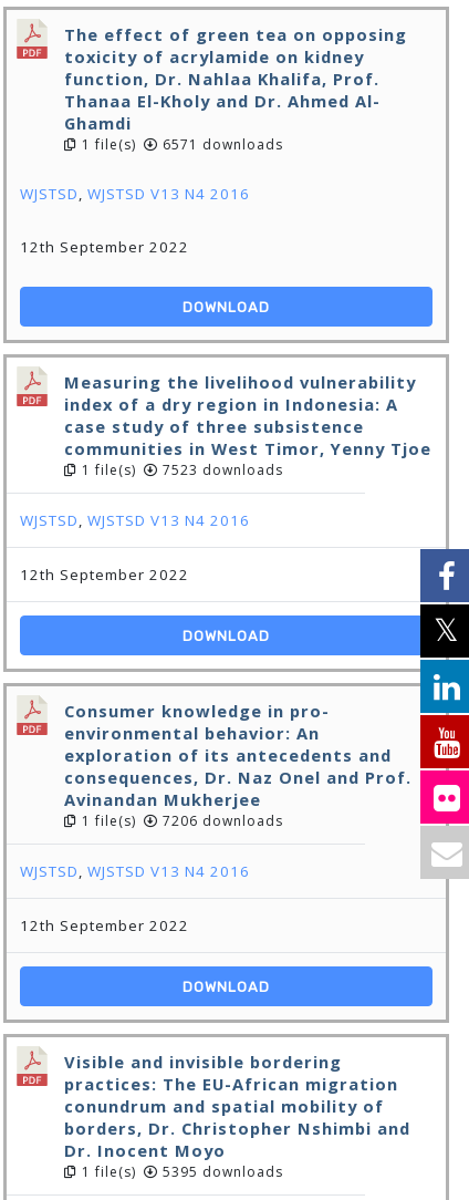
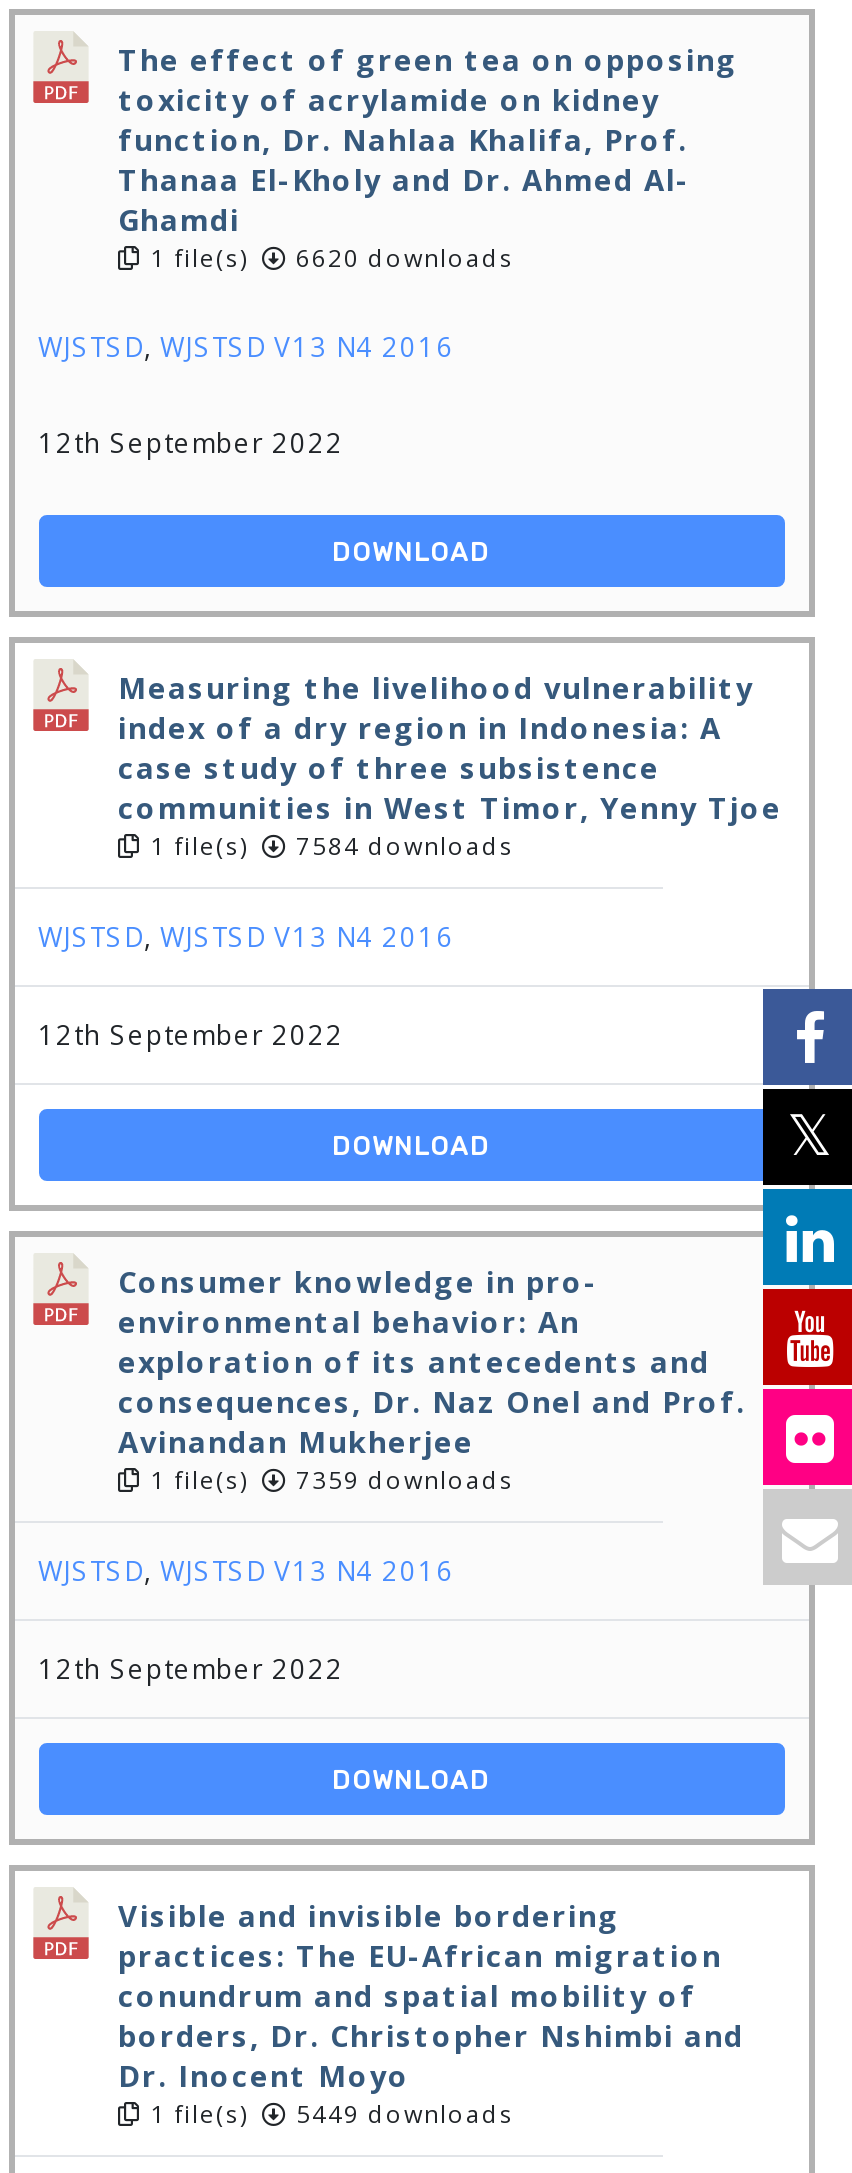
[77,135,283,154] 1 file(s) 6571 downloads -> [142,241,514,275] 1 file(s) 6620 downloads
[77,461,283,479] 1 file(s) 7523 downloads -> [142,829,514,863] 1 file(s) 7584 downloads
[77,811,283,830] 1 file(s) 7206 downloads -> [142,1463,514,1497] 1 file(s) 7359 downloads
[77,1162,283,1181] 1 file(s) 5395 downloads -> [142,2097,514,2131] 1 file(s) 5449 downloads

